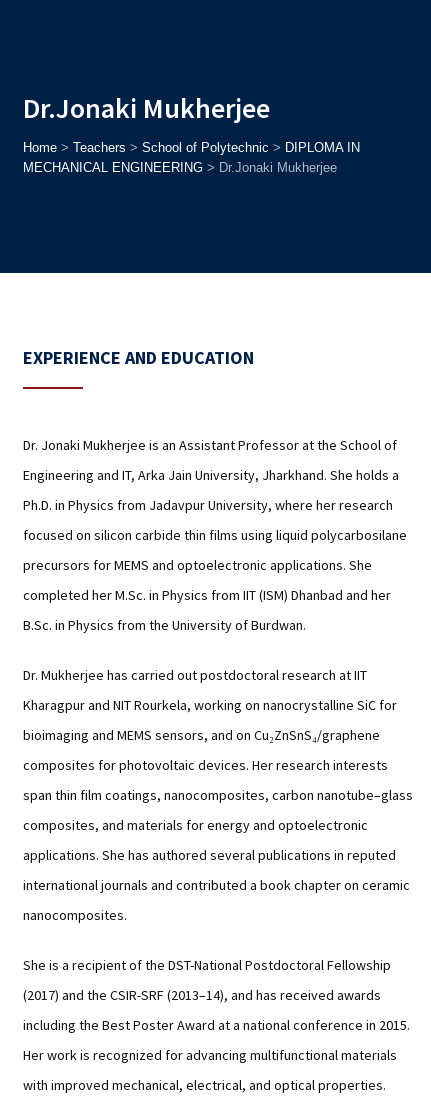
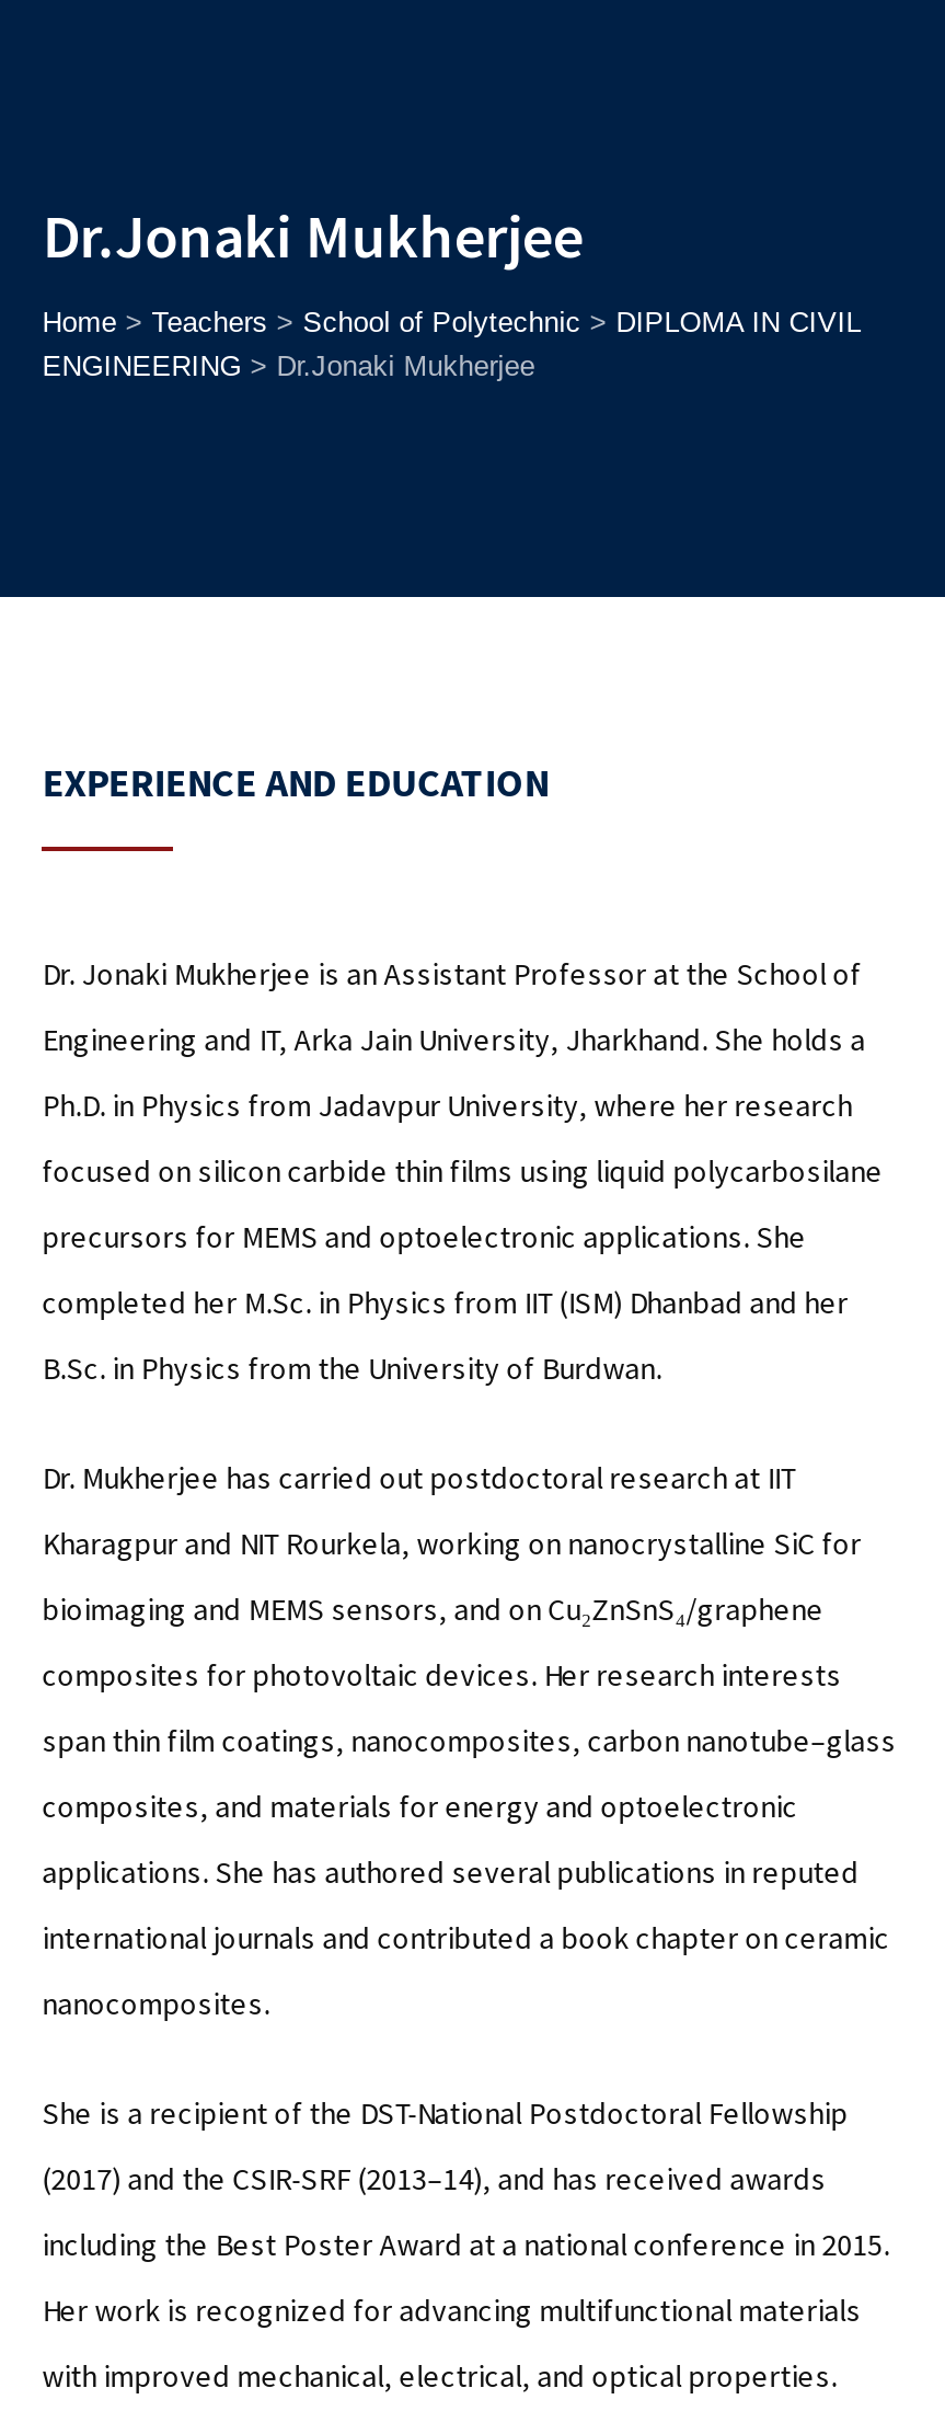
[23,140,360,175] Home > Teachers > School of Polytechnic > DIPLOMA IN | MECHANICAL ENGINEERING > Dr.Jonaki Mukherjee -> [42,306,861,382] Home > Teachers > School of Polytechnic > DIPLOMA IN CIVIL | ENGINEERING > Dr.Jonaki Mukherjee

